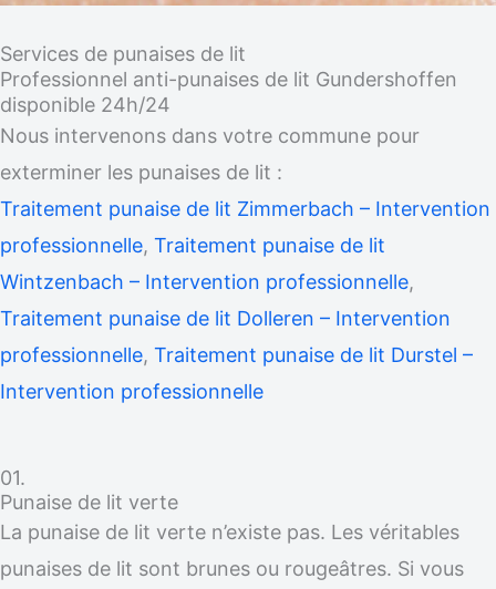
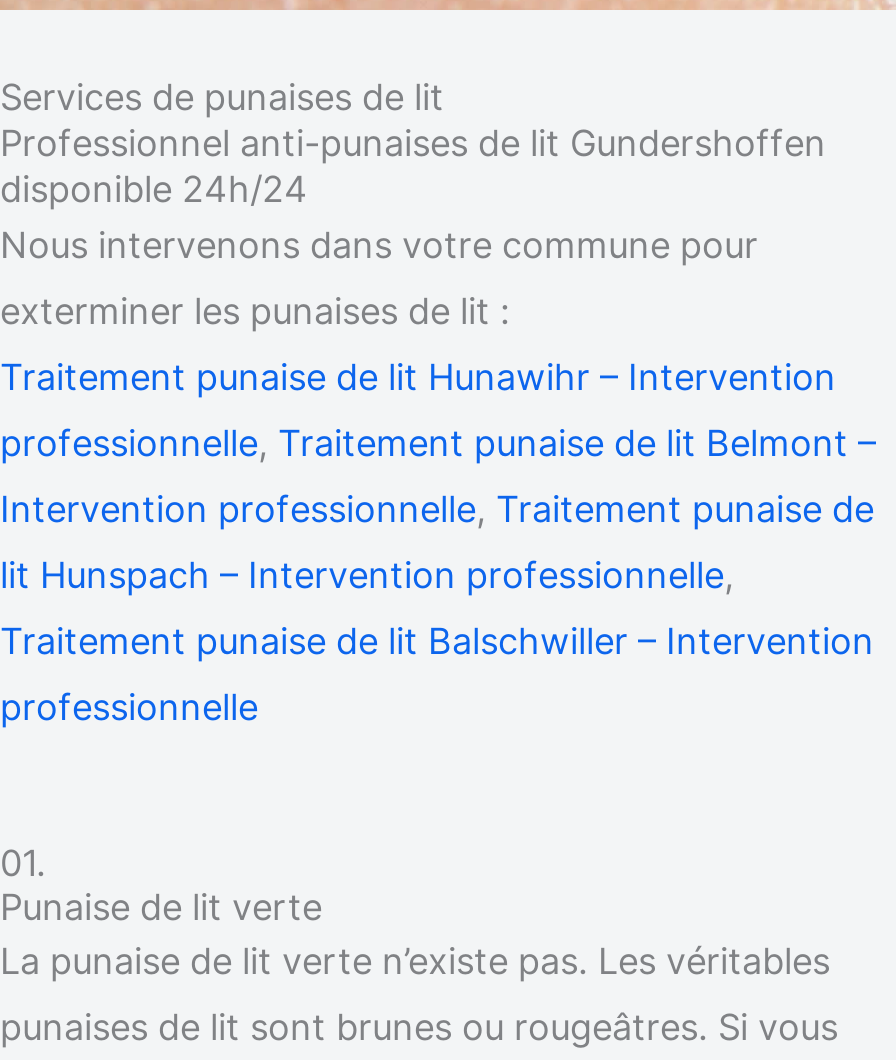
[0,197,490,220] Traitement punaise de lit Zimmerbach – Intervention -> [0,355,836,397] Traitement punaise de lit Hunawihr – Intervention
[0,233,385,256] professionnelle, Traitement punaise de lit -> [0,421,876,463] professionnelle, Traitement punaise de lit Belmont –
[0,270,414,293] Wintzenbach – Intervention professionnelle, -> [0,487,874,529] Intervention professionnelle, Traitement punaise de
[0,306,451,329] Traitement punaise de lit Dolleren – Intervention -> [0,553,734,595] lit Hunspach – Intervention professionnelle,
[0,343,473,366] professionnelle, Traitement punaise de lit Durstel – -> [0,619,874,661] Traitement punaise de lit Balschwiller – Intervention
[0,379,263,403] Intervention professionnelle -> [0,685,258,727] professionnelle

